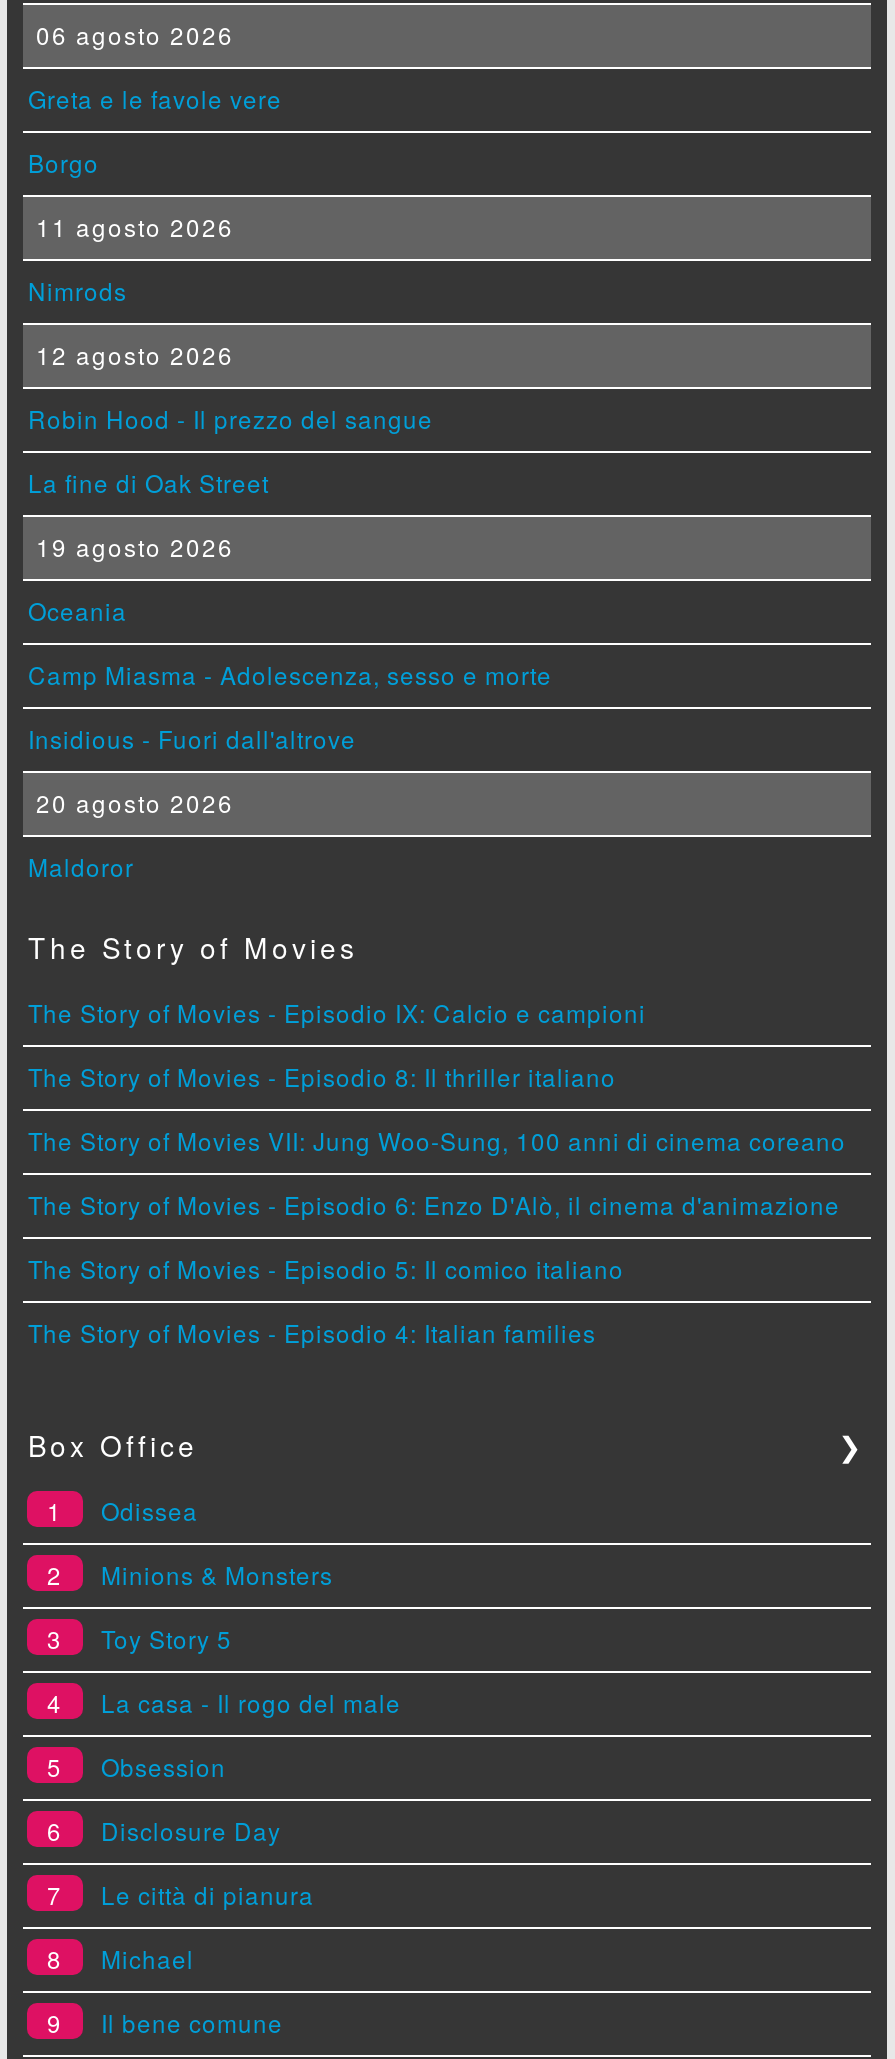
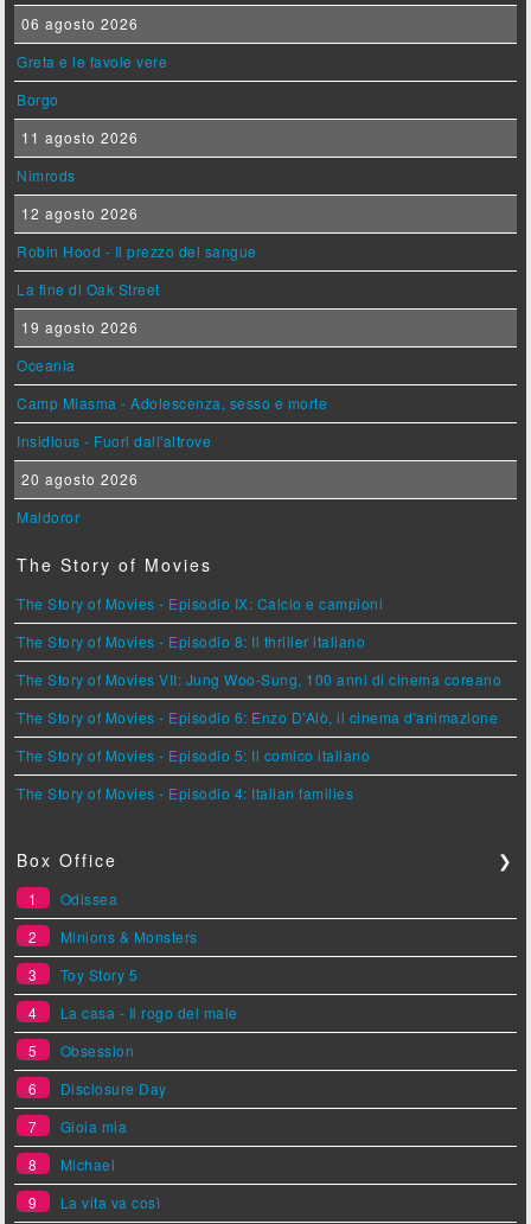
[101,1878,314,1912] Le città di pianura -> [60,1117,127,1137] Gioia mia
[101,2006,283,2040] Il bene comune -> [60,1193,161,1213] La vita va così

